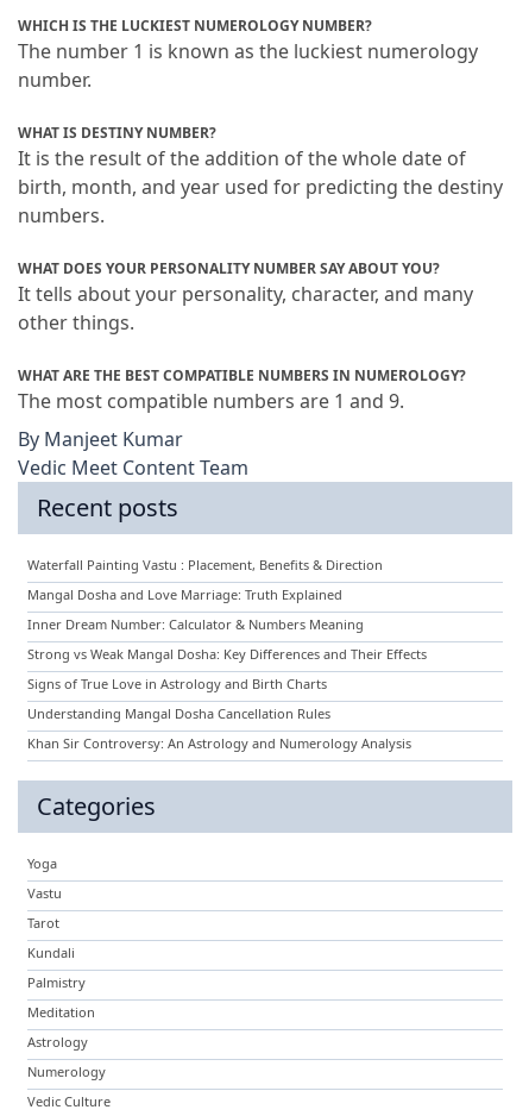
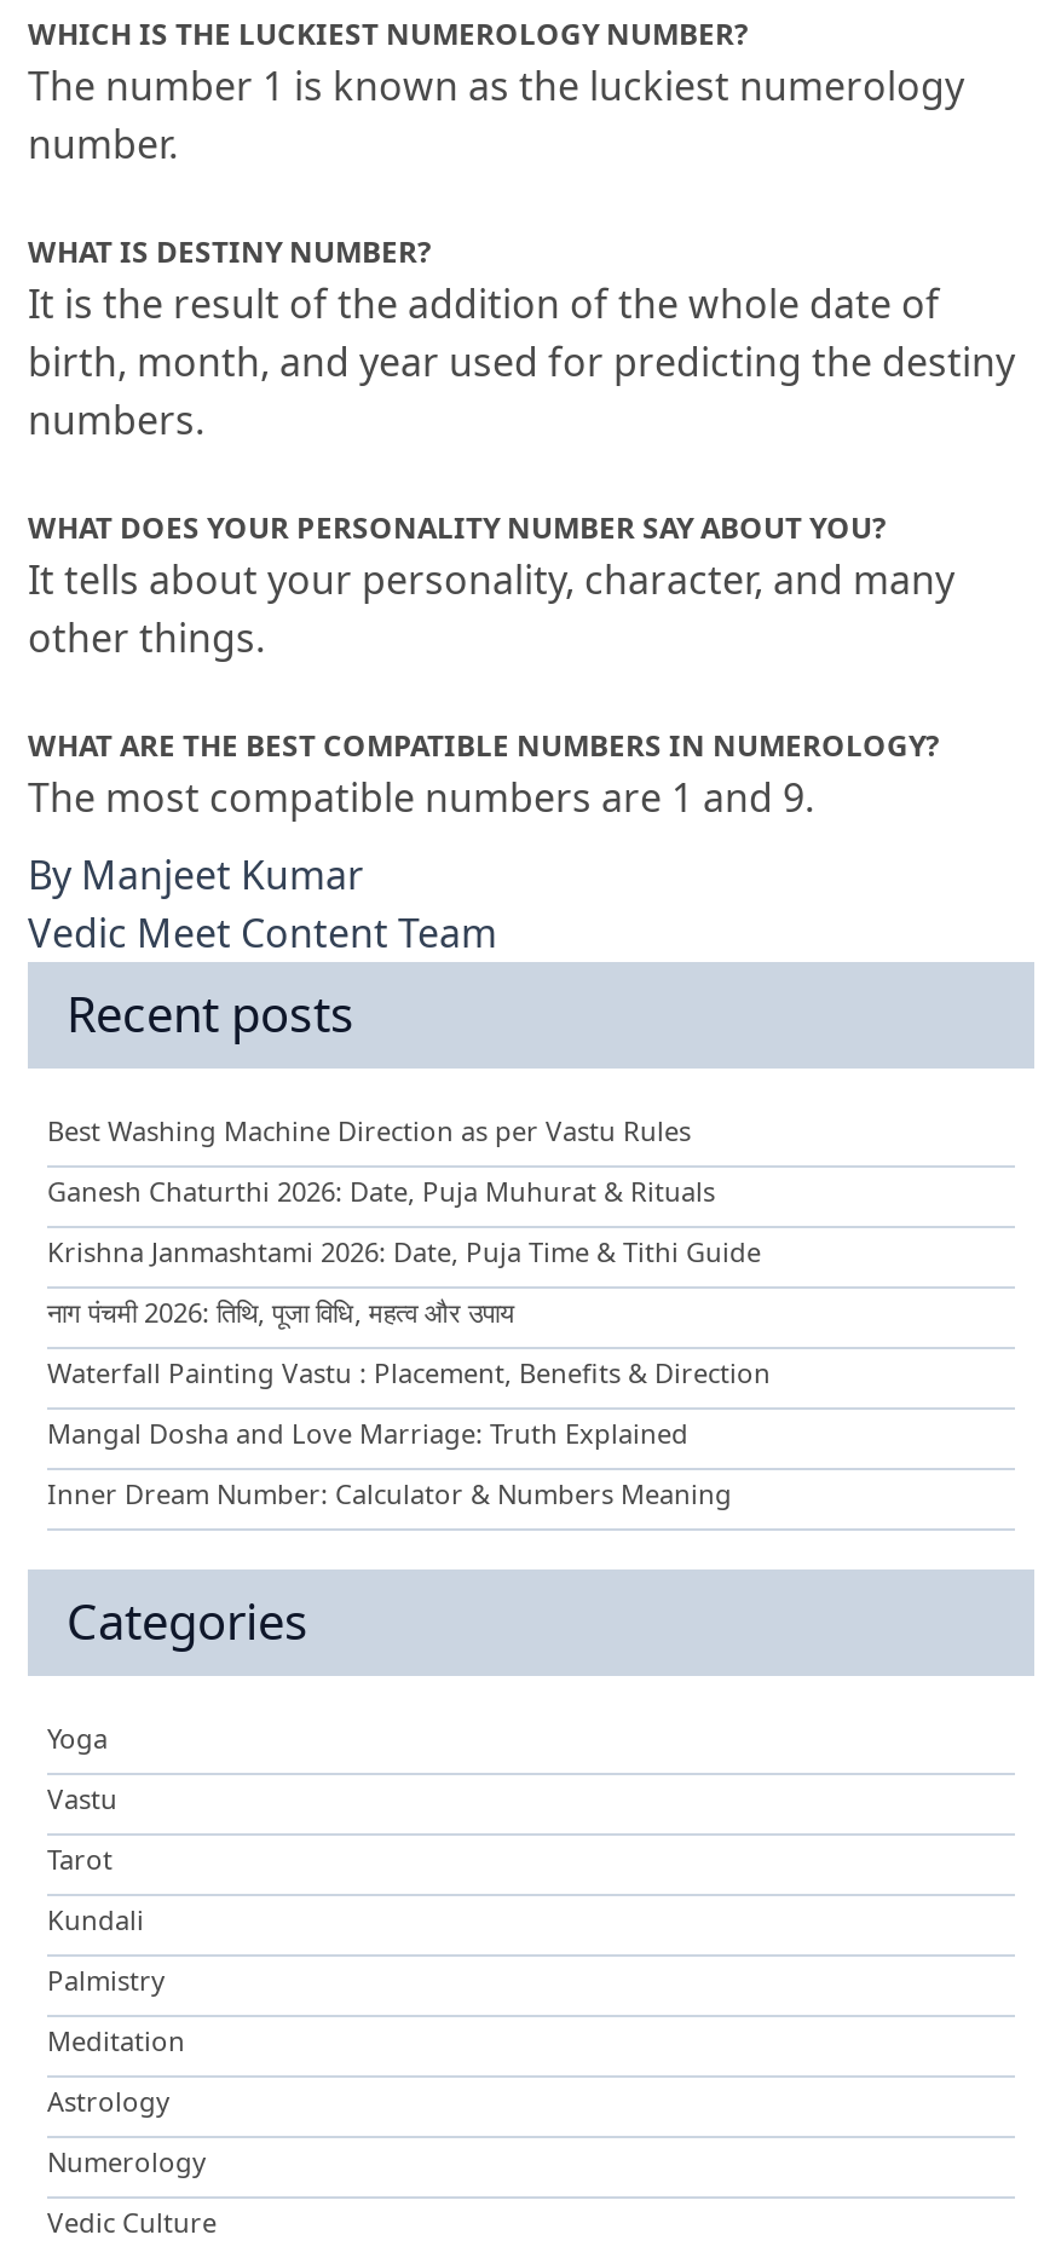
none -> [47,1112,761,1330] Best Washing Machine Direction as per Vastu Rules | Ganesh Chaturthi 2026: Date, Puja Muhurat & Rituals | Krishna Janmashtami 2026: Date, Puja Time & Tithi Guide | नाग पंचमी 2026: तिथि, पूजा विधि, महत्व और उपाय
moved [27,556,383,633] -> [47,1354,771,1511]: Waterfall Painting Vastu : Placement, Benefits & Direction | Mangal Dosha and Love Marriage: Truth Explained | Inner Dream Number: Calculator & Numbers Meaning
[27,645,427,752] Strong vs Weak Mangal Dosha: Key Differences and Their Effects | Signs of True Love in Astrology and Birth Charts | Understanding Mangal Dosha Cancellation Rules | Khan Sir Controversy: An Astrology and Numerology Analysis -> none

